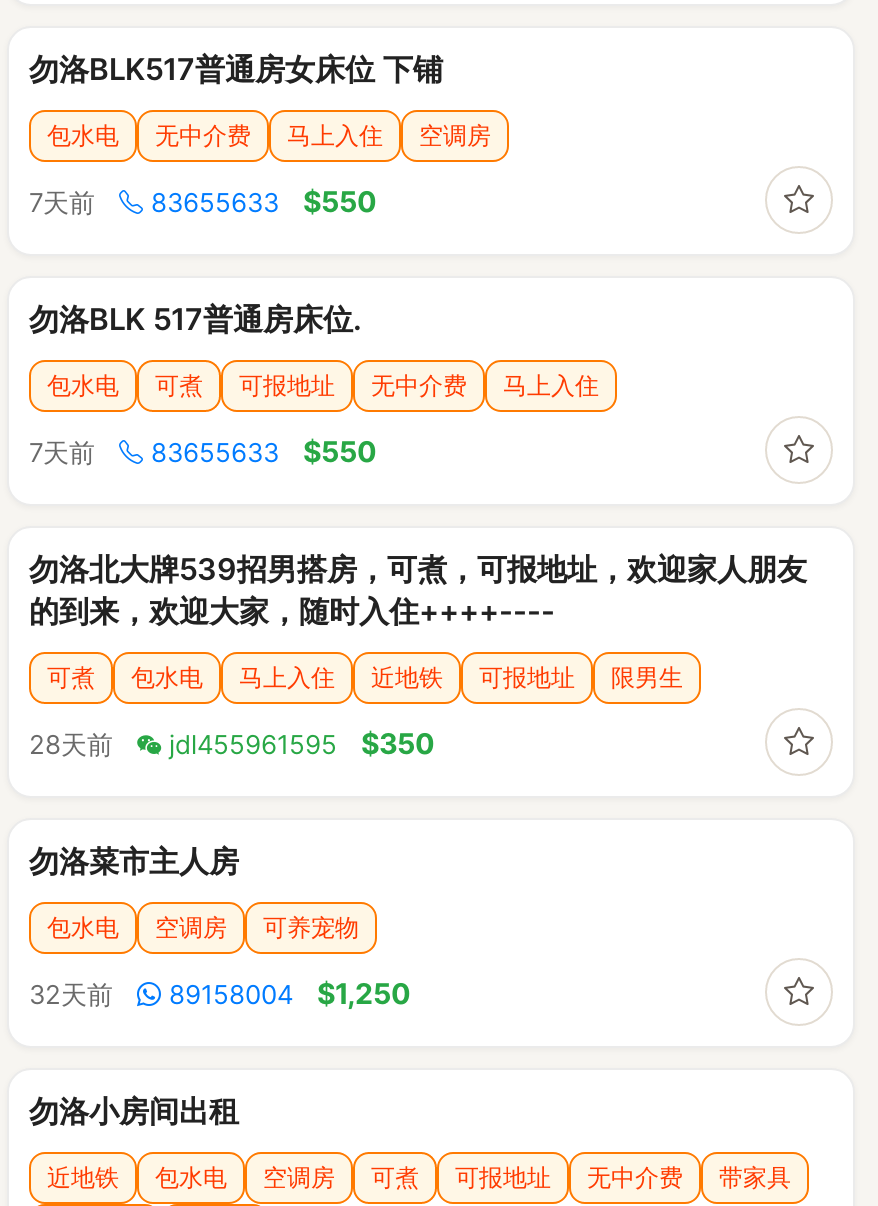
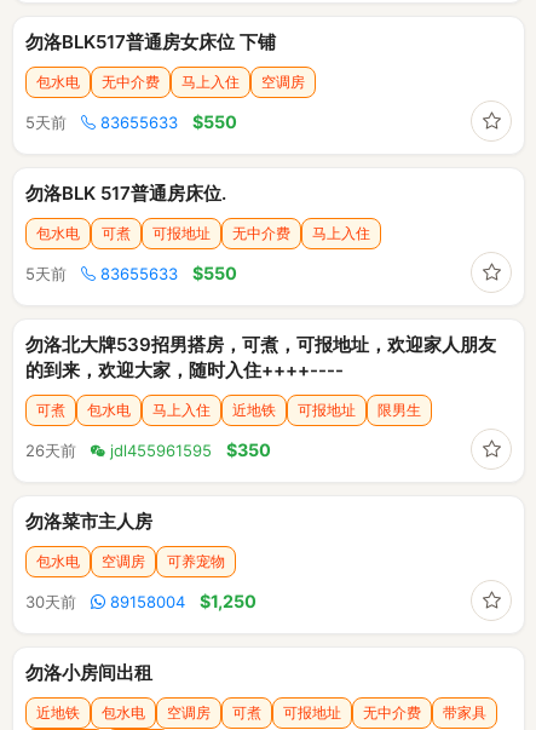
[29,183,377,217] 7天前 83655633 $550 -> [25,111,237,131] 5天前 83655633 $550
[29,433,377,467] 7天前 83655633 $550 -> [25,262,237,283] 5天前 83655633 $550
[29,725,435,759] 28天前 jdl455961595 $350 -> [25,439,271,459] 26天前 jdl455961595 $350
[29,975,411,1009] 32天前 89158004 $1,250 -> [25,590,257,611] 30天前 89158004 $1,250

